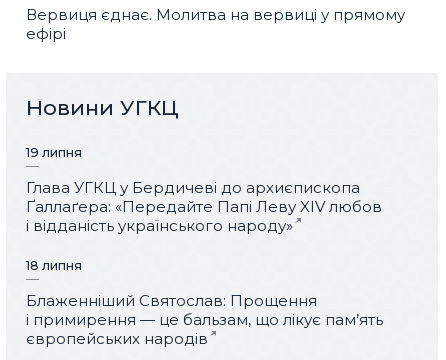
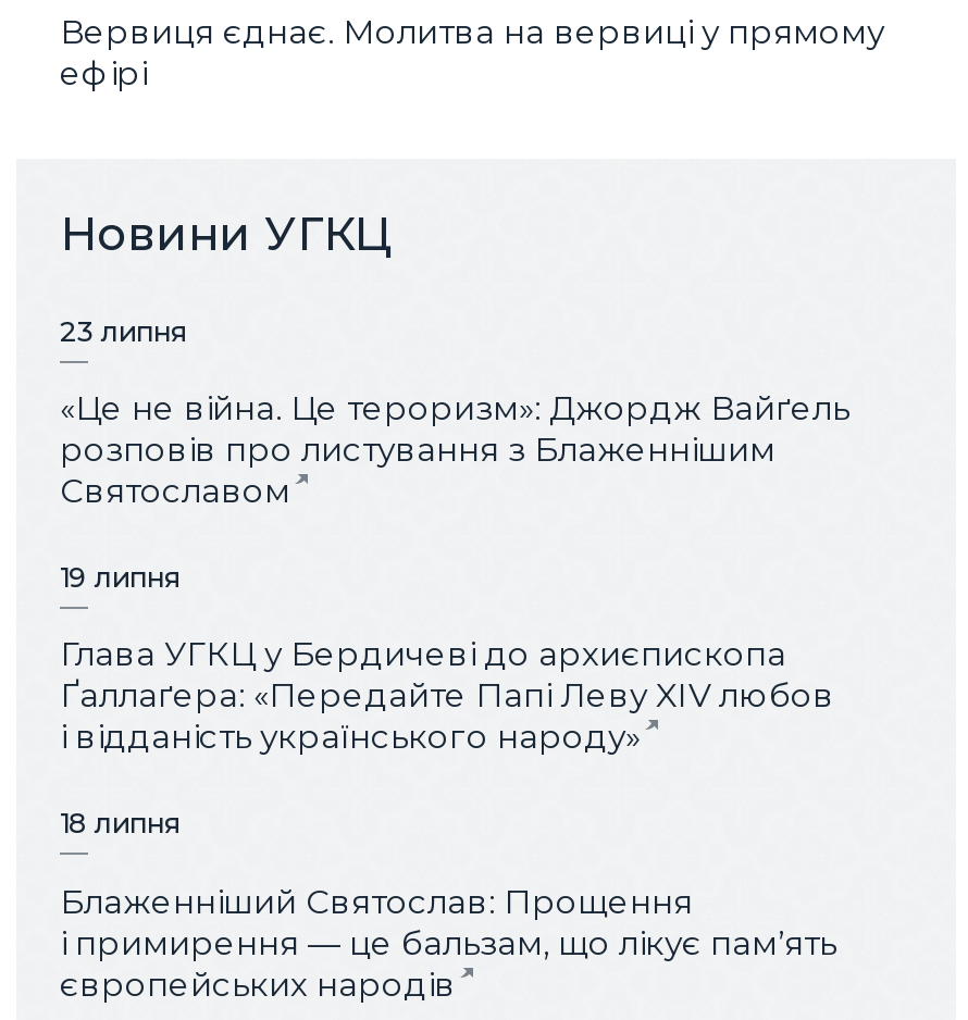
none -> [60,315,849,511] 23 липня | «Це не війна. Це тероризм»: Джордж Вайґель | розповів про листування з Блаженнішим | Святославом

